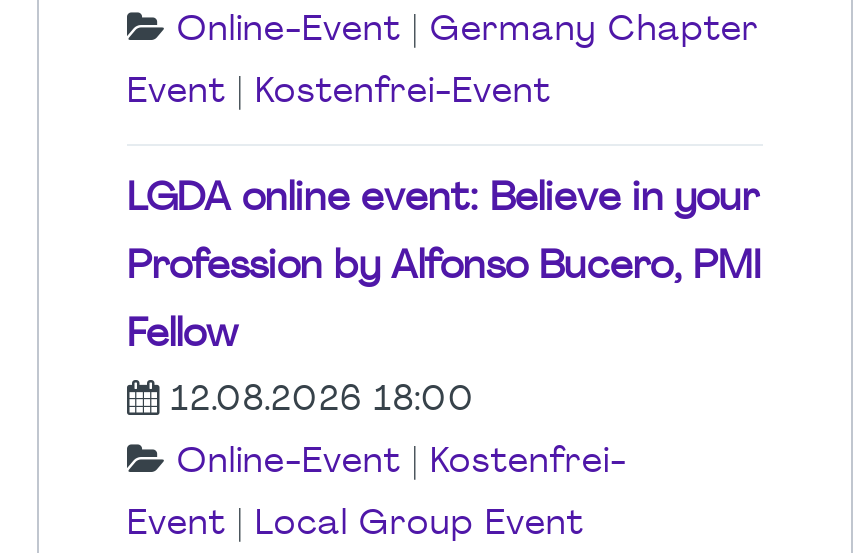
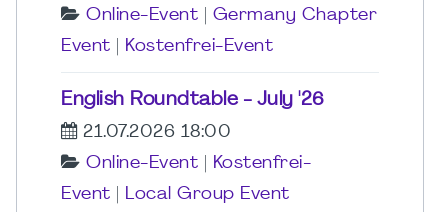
[127,181,762,419] LGDA online event: Believe in your | Profession by Alfonso Bucero, PMI | Fellow | 12.08.2026 18:00 -> [61,90,324,141] English Roundtable - July '26 | 21.07.2026 18:00

